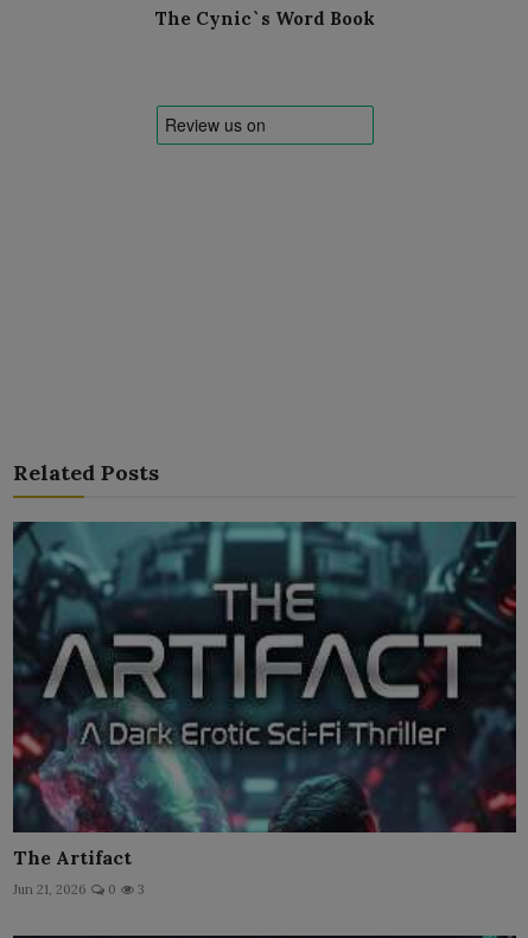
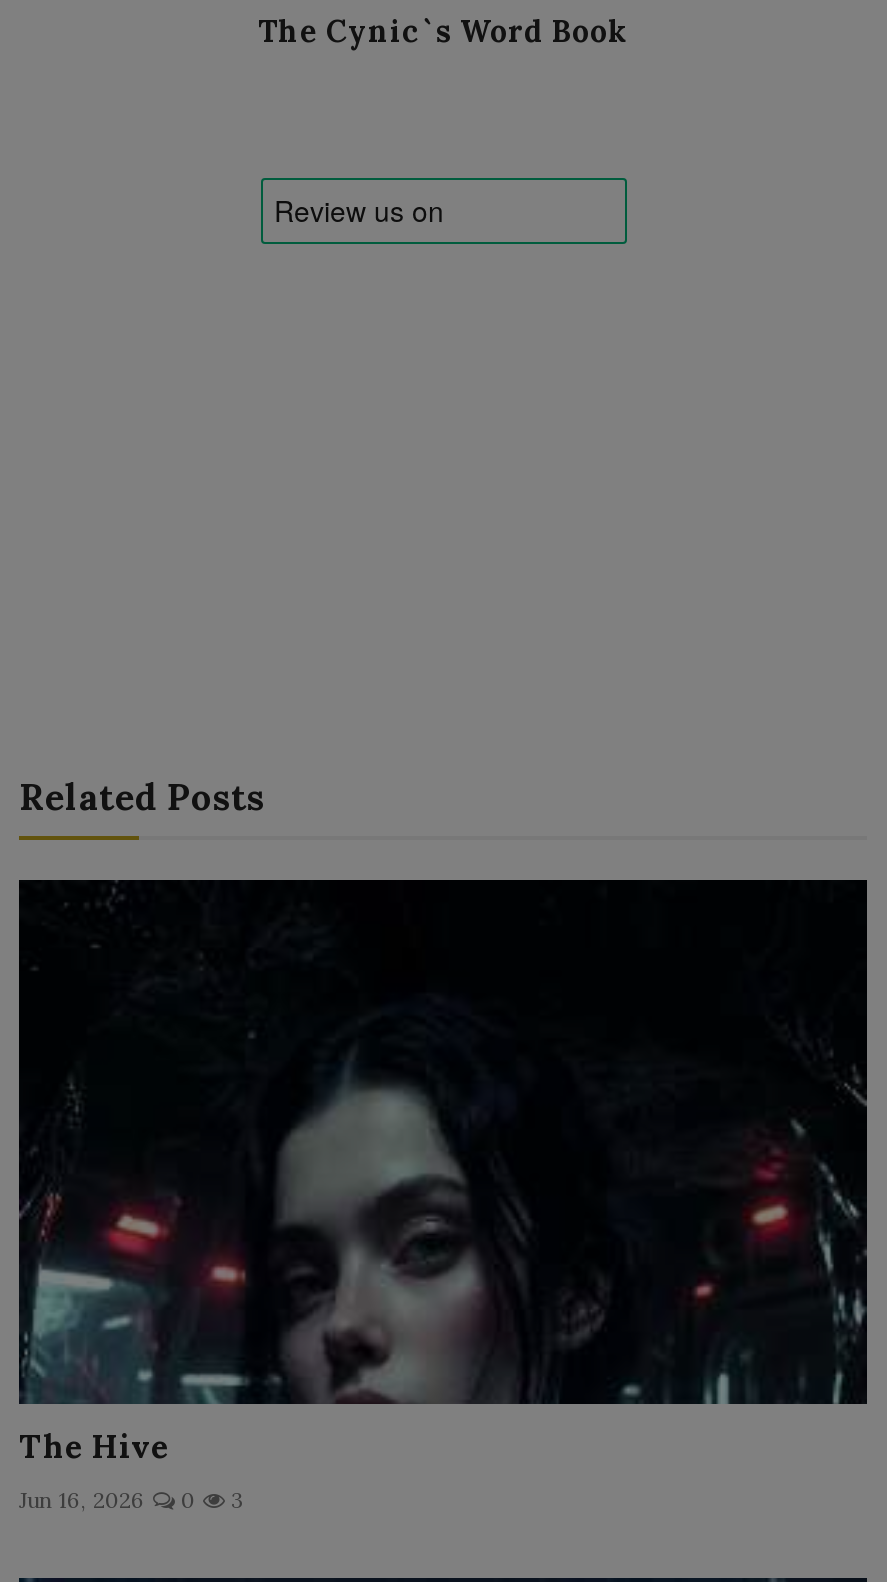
[12,521,517,869] [image] | The Artifact -> [17,878,869,1466] [image] | The Hive
[13,881,145,898] Jun 21, 2026 0 3 -> [19,1486,243,1514] Jun 16, 2026 0 3

